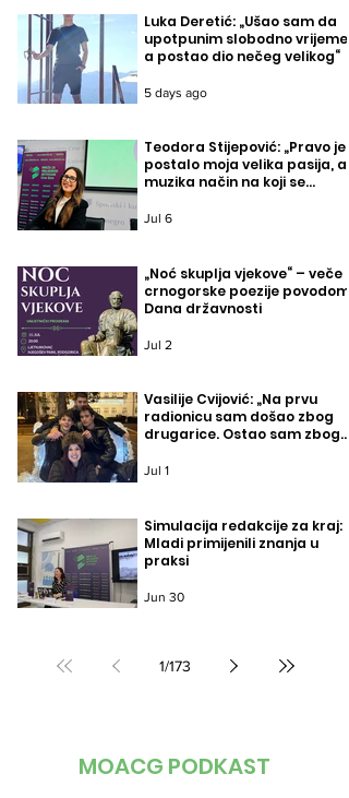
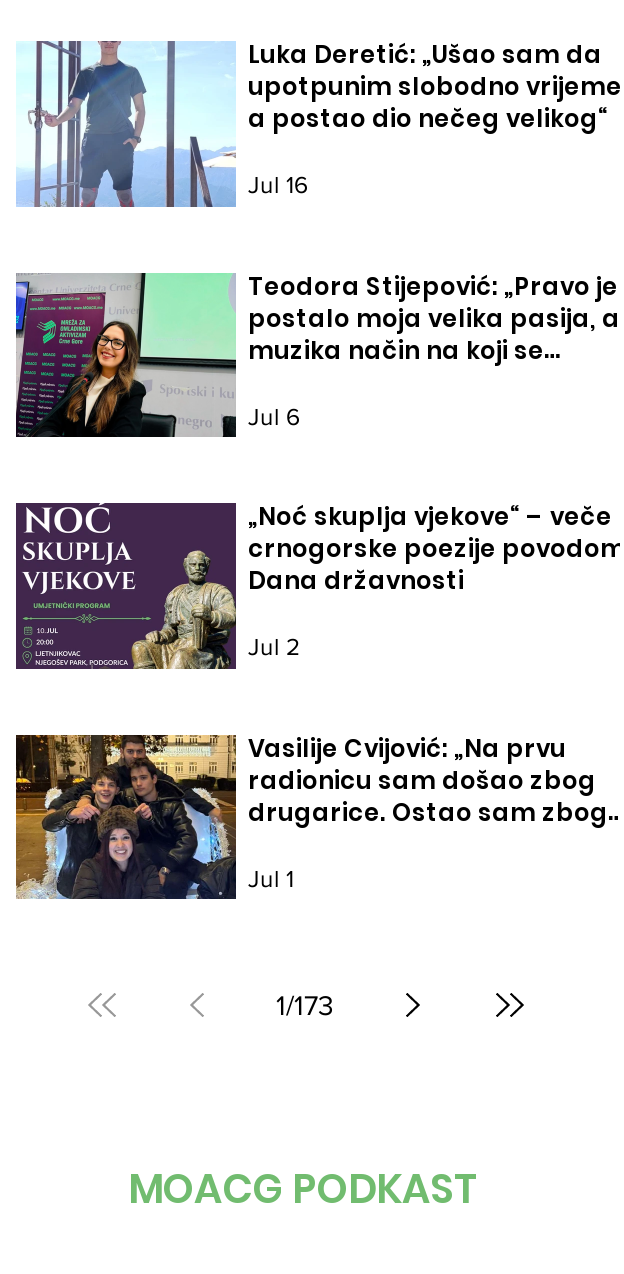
[144,85,207,100] 5 days ago -> [248,171,308,199] Jul 16
[16,516,342,609] [image] | Simulacija redakcije za kraj: | Mladi primijenili znanja u | praksi | Jun 30 -> none

